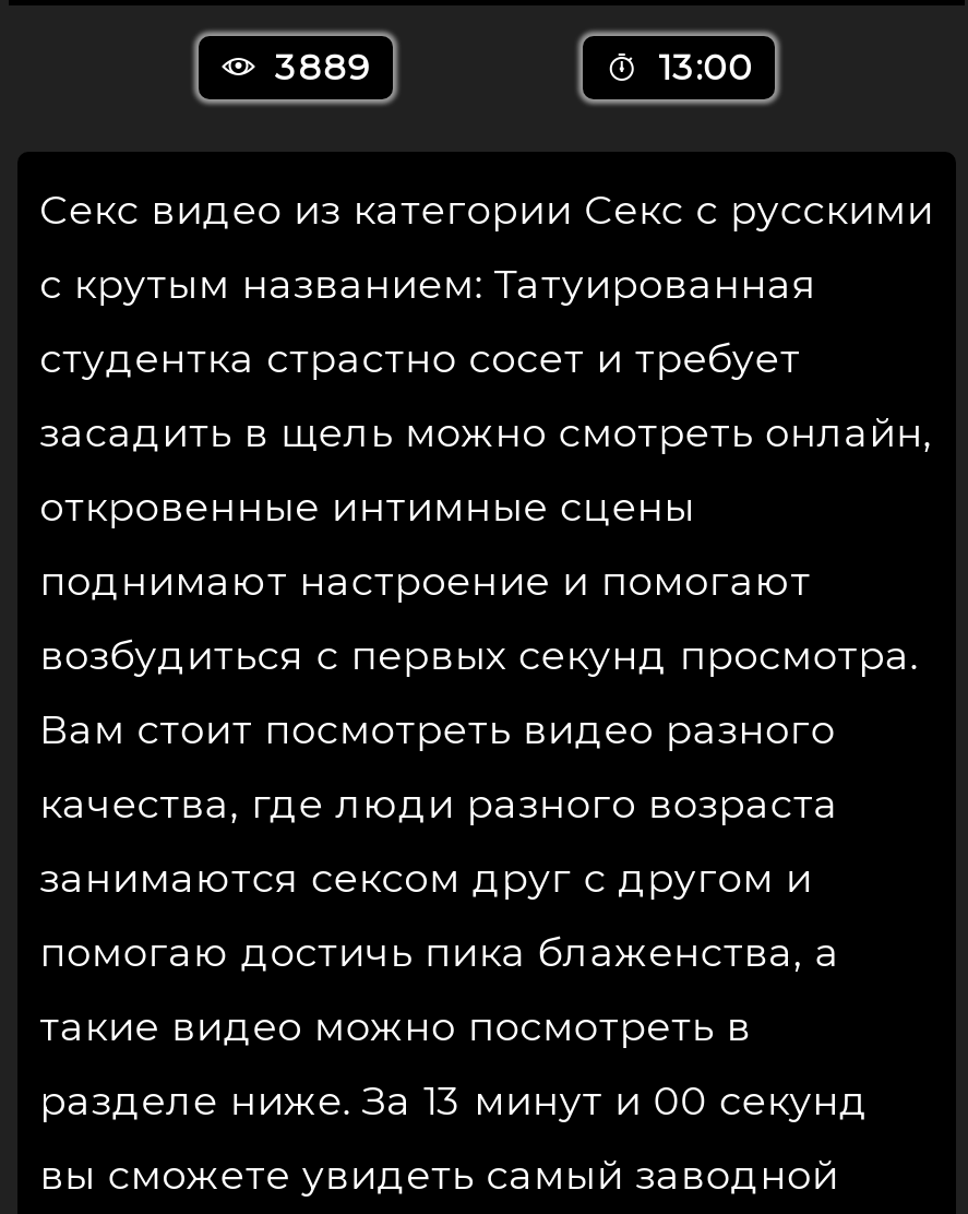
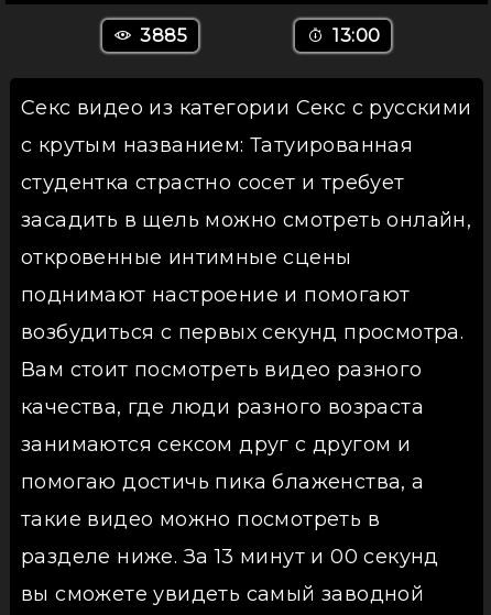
[266,47,370,88] 3889 -> [135,25,187,46] 3885

